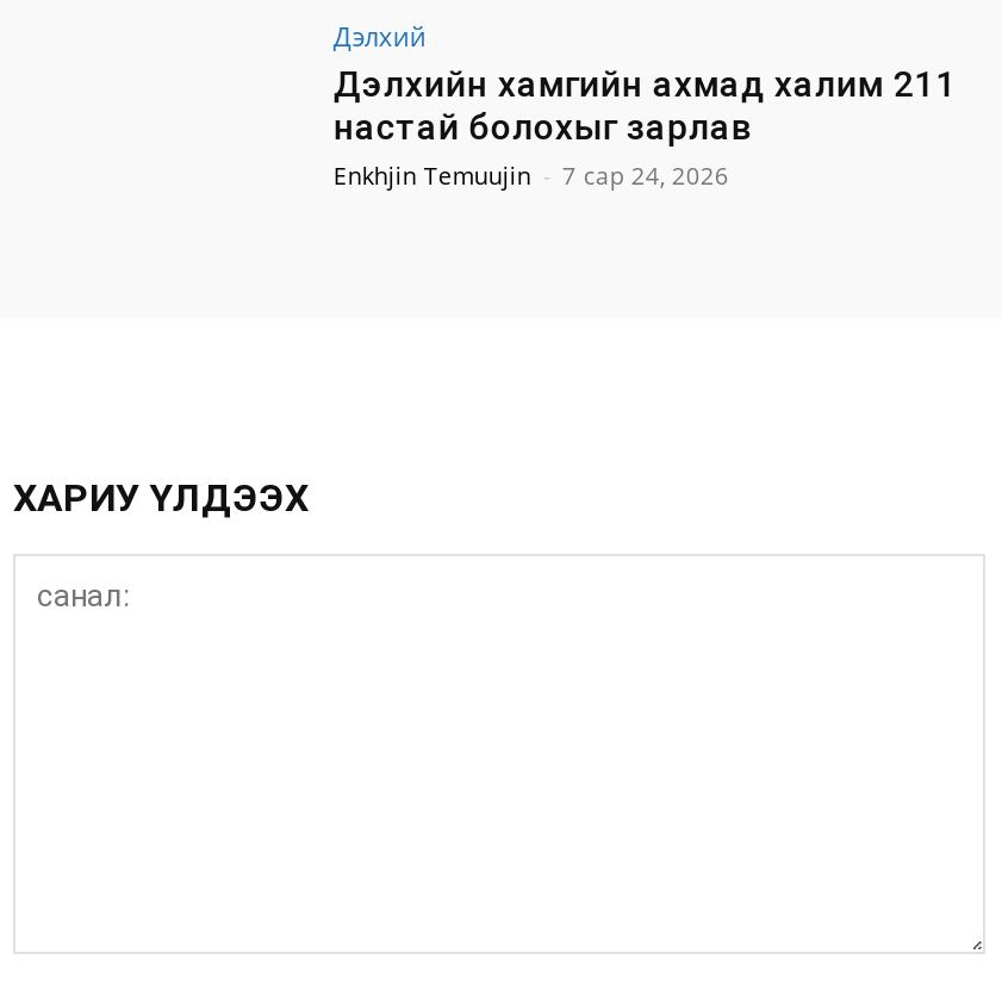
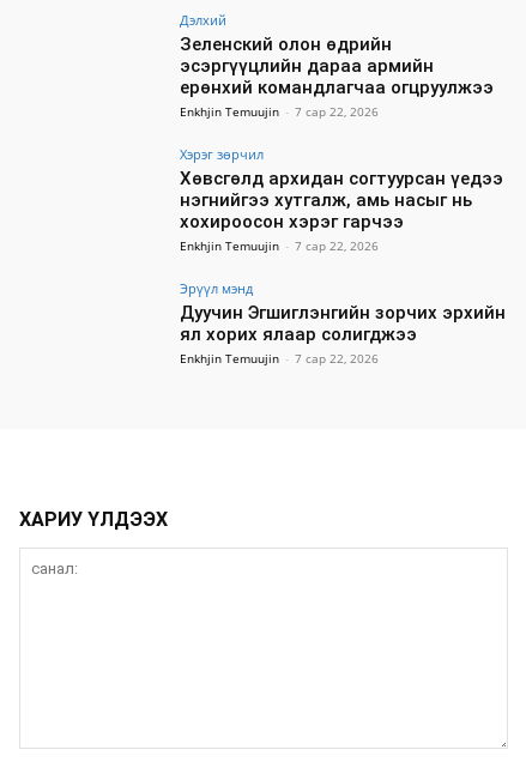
[333,63,958,192] Дэлхийн хамгийн ахмад халим 211 | настай болохыг зарлав | Enkhjin Temuujin - 7 сар 24, 2026 -> [180,34,506,366] Зеленский олон өдрийн | эсэргүүцлийн дараа армийн | ерөнхий командлагчаа огцруулжээ | Enkhjin Temuujin - 7 сар 22, 2026 | Хэрэг зөрчил | Хөвсгөлд архидан согтуурсан үедээ | нэгнийгээ хутгалж, амь насыг нь | хохироосон хэрэг гарчээ | Enkhjin Temuujin - 7 сар 22, 2026 | Эрүүл мэнд | Дуучин Эгшиглэнгийн зорчих эрхийн | ял хорих ялаар солигджээ | Enkhjin Temuujin - 7 сар 22, 2026

